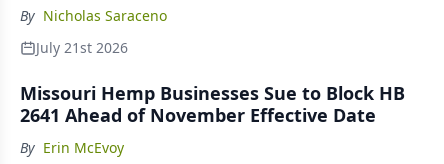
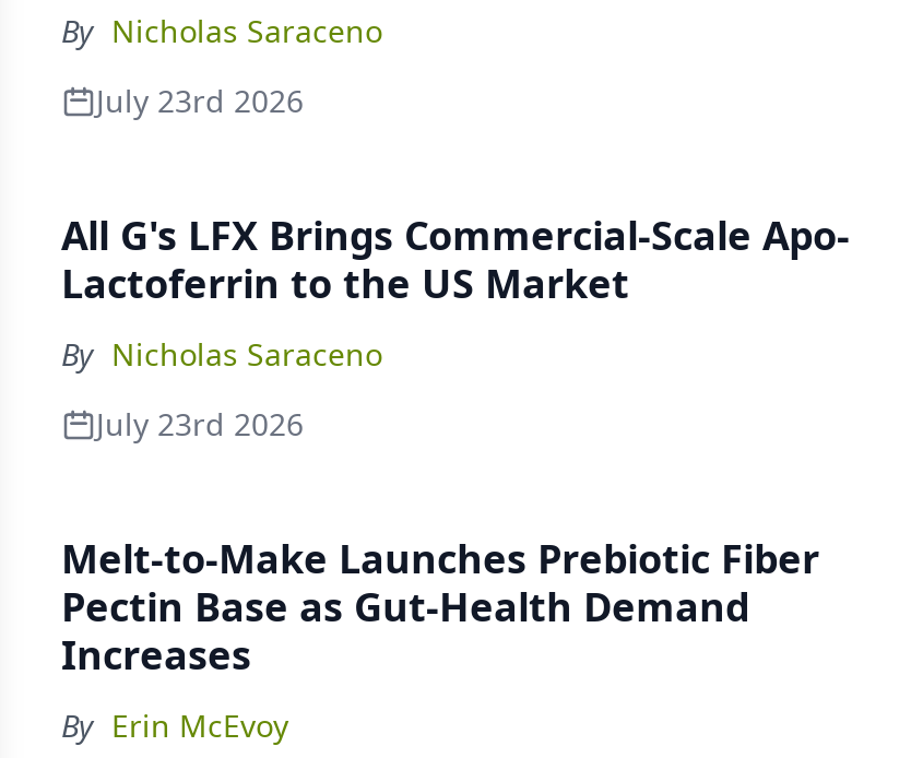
[20,38,405,127] July 21st 2026 | Missouri Hemp Businesses Sue to Block HB | 2641 Ahead of November Effective Date -> [61,80,850,681] July 23rd 2026 | All G's LFX Brings Commercial-Scale Apo- | Lactoferrin to the US Market | By Nicholas Saraceno | July 23rd 2026 | Melt-to-Make Launches Prebiotic Fiber | Pectin Base as Gut-Health Demand | Increases

